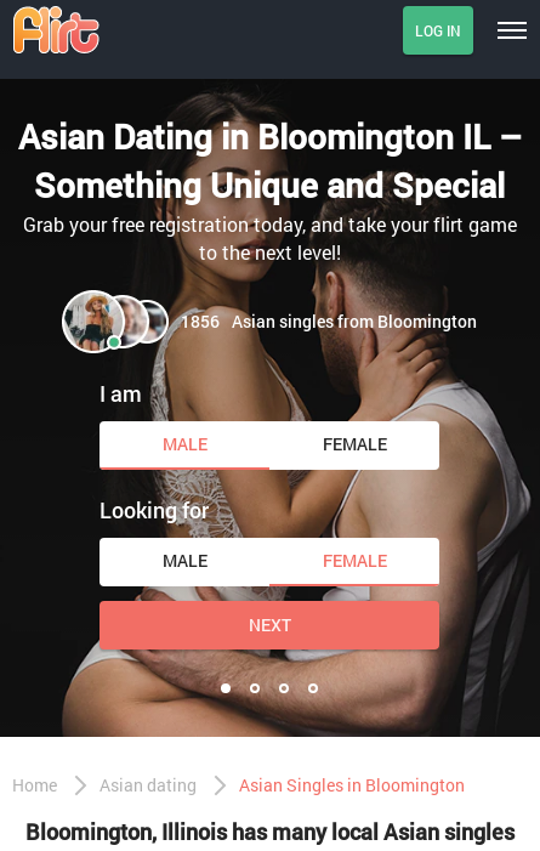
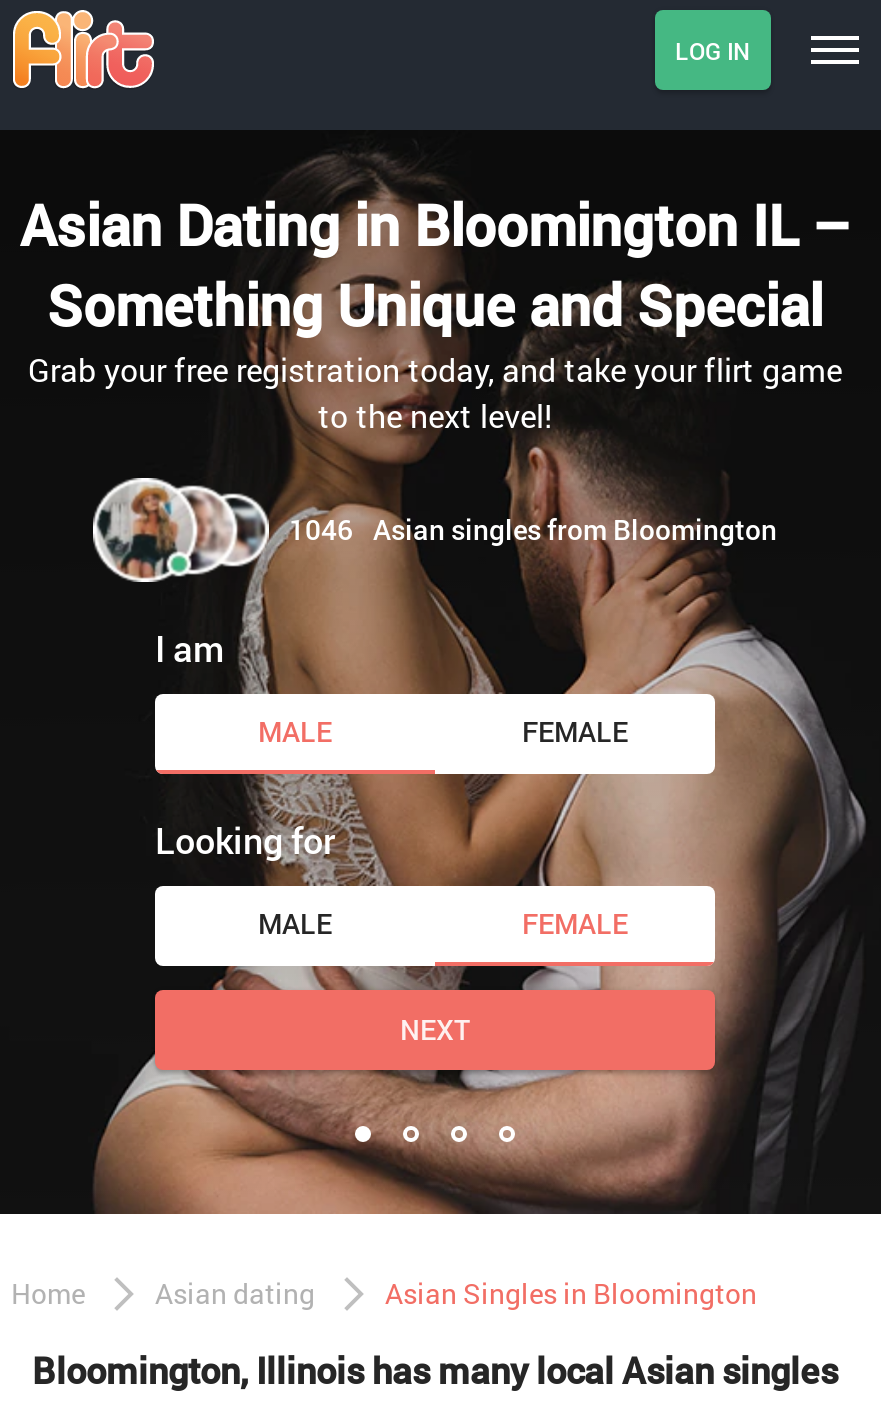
[181,310,477,333] 1856 Asian singles from Bloomington -> [289,510,777,548] 1046 Asian singles from Bloomington

